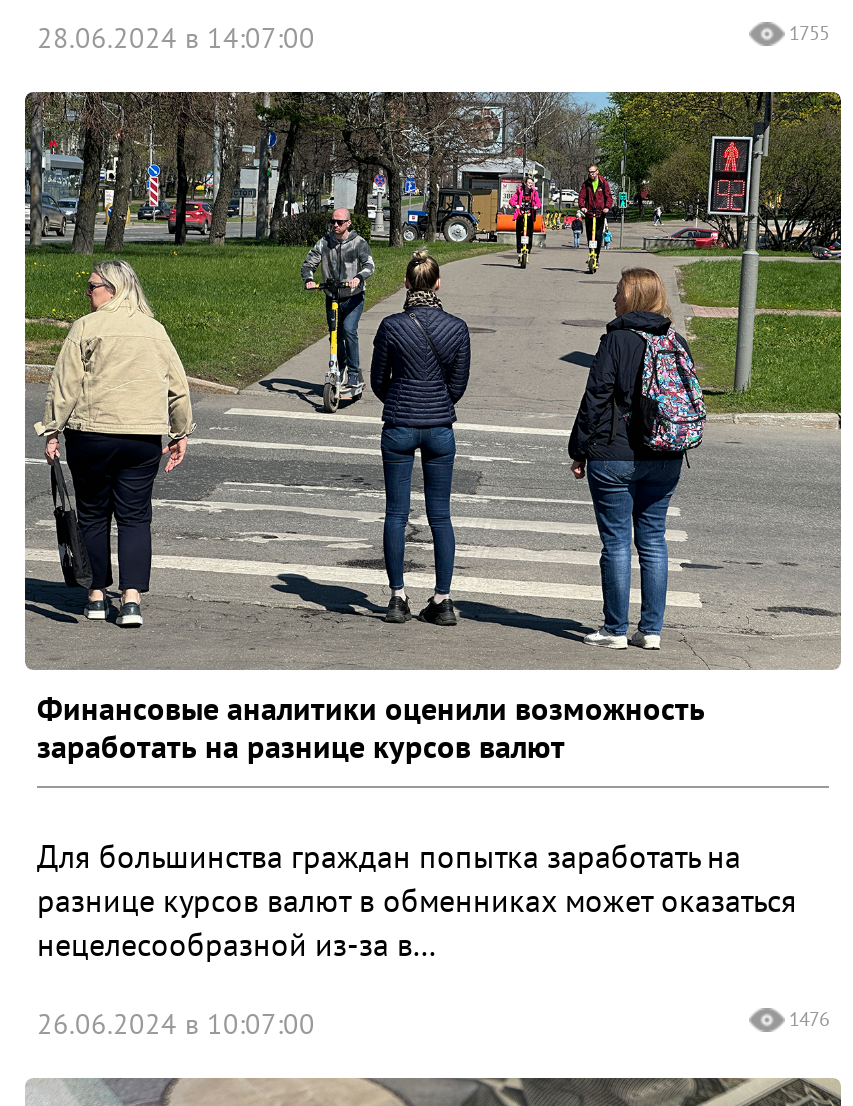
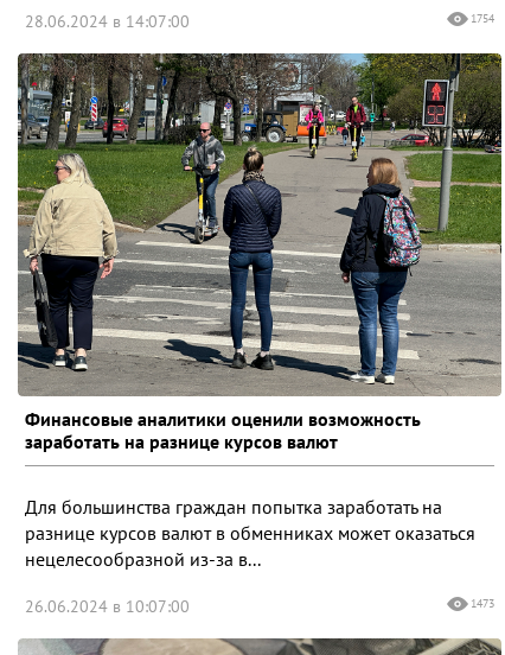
[789,21,829,47] 1755 -> [471,11,494,27] 1754
[789,1006,829,1032] 1476 -> [471,595,494,611] 1473

